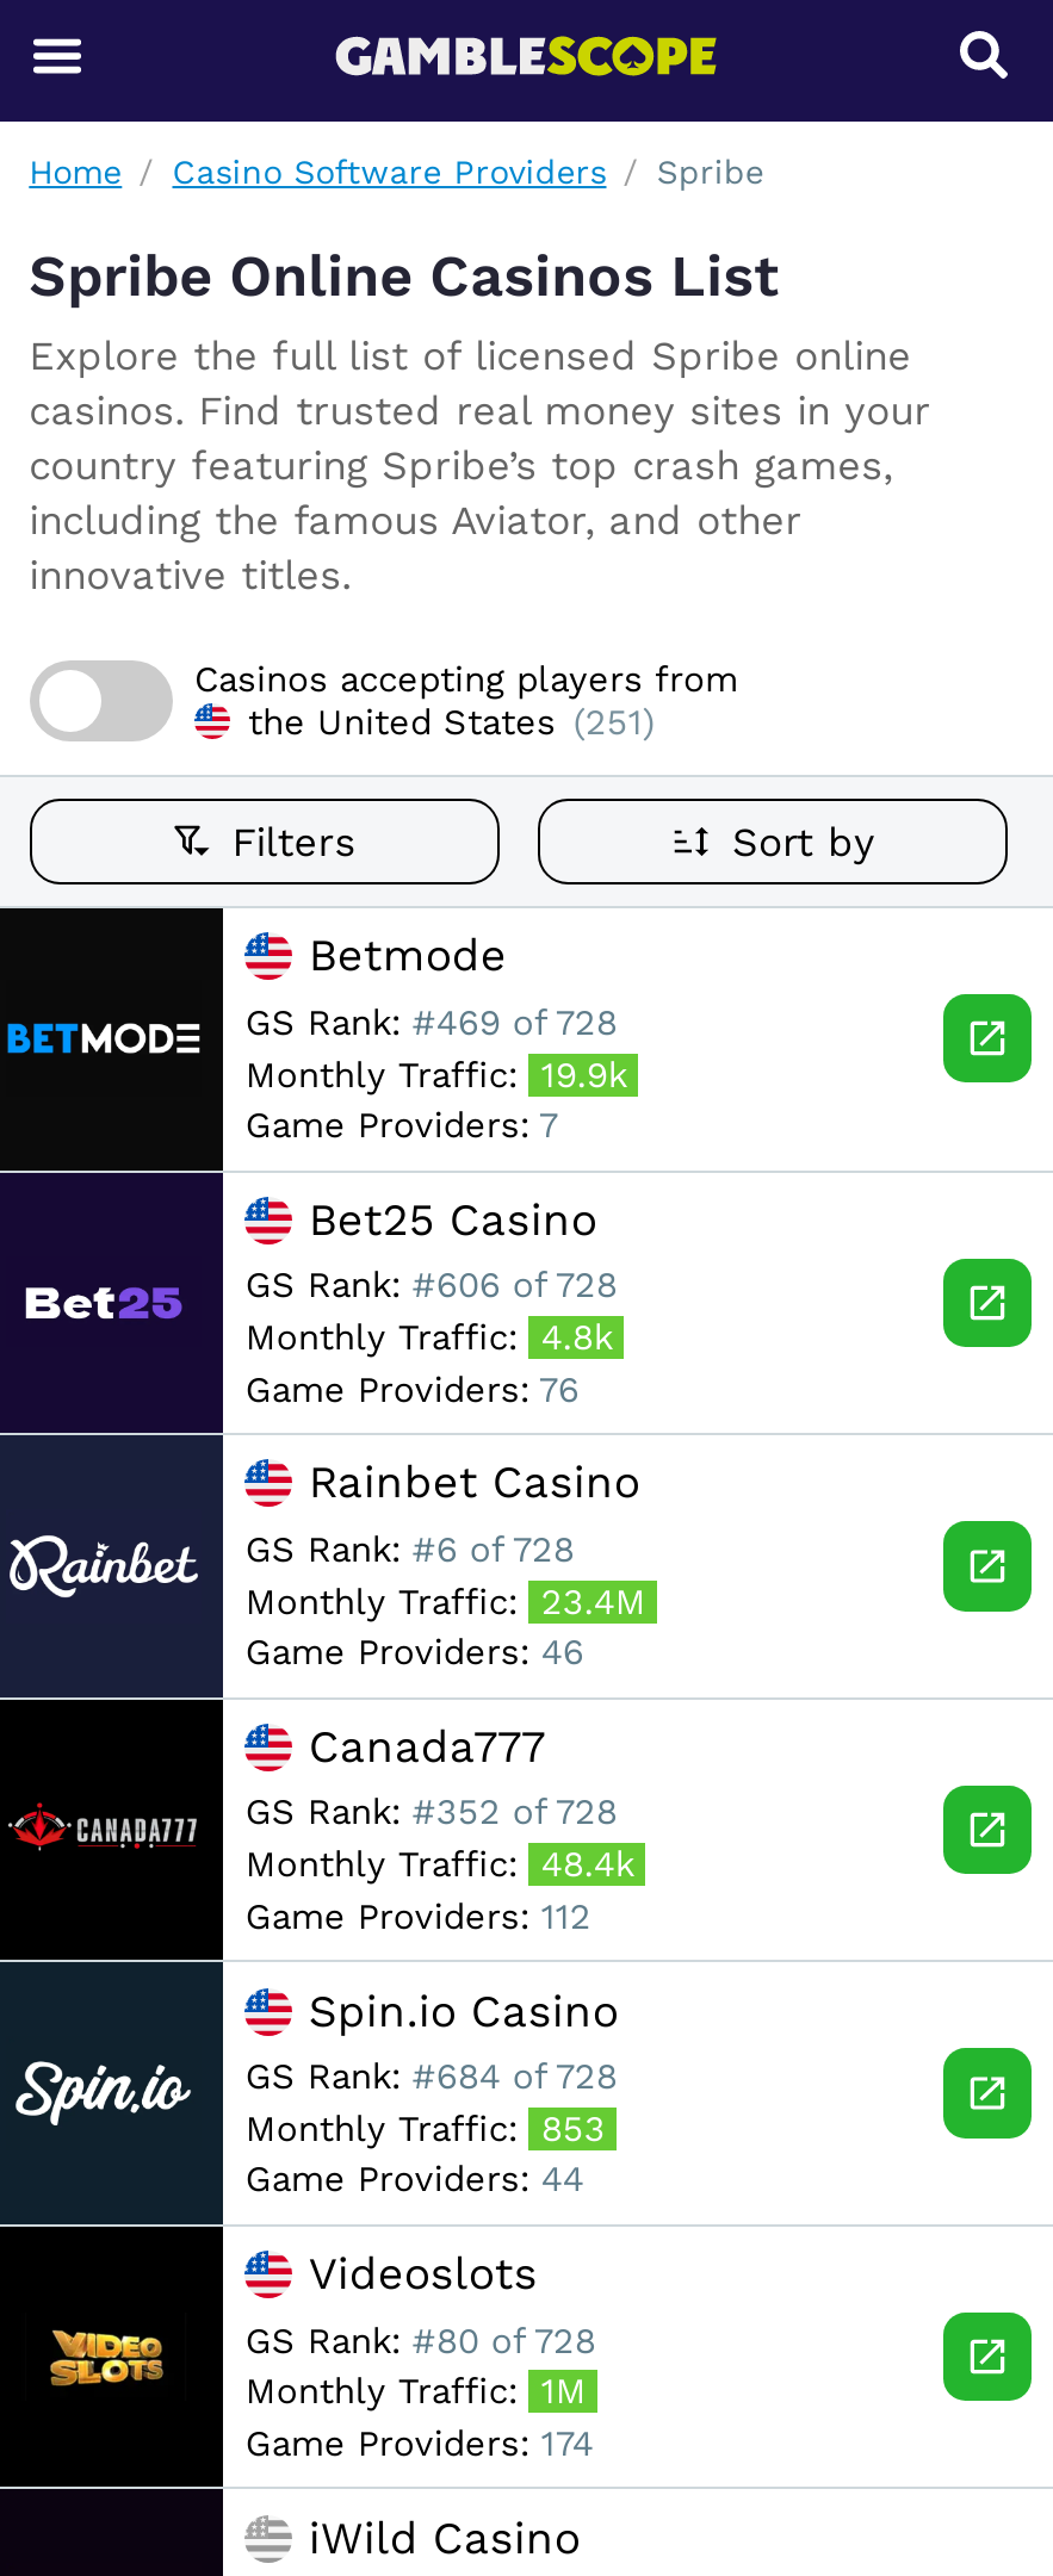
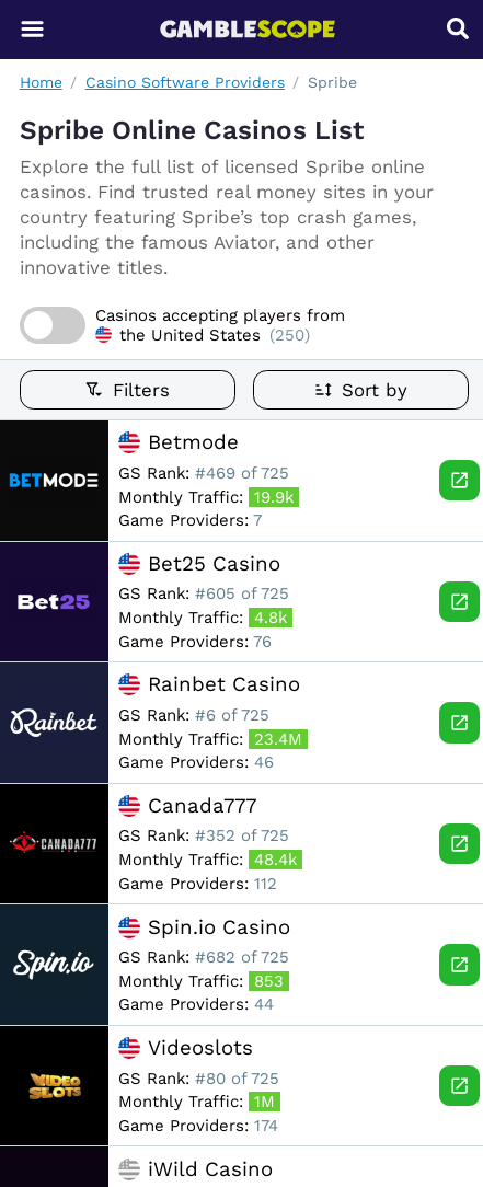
[248,700,654,743] the United States (251) -> [120,325,310,345] the United States (250)
[245,1001,617,1044] GS Rank: #469 of 728 -> [119,463,289,483] GS Rank: #469 of 725
[245,1265,617,1307] GS Rank: #606 of 728 -> [119,584,289,604] GS Rank: #605 of 725
[245,1528,574,1571] GS Rank: #6 of 728 -> [119,705,270,725] GS Rank: #6 of 725
[245,1792,617,1835] GS Rank: #352 of 728 -> [119,826,289,846] GS Rank: #352 of 725
[245,2055,617,2098] GS Rank: #684 of 728 -> [119,947,289,967] GS Rank: #682 of 725
[245,2319,596,2361] GS Rank: #80 of 728 -> [119,1068,280,1088] GS Rank: #80 of 725

